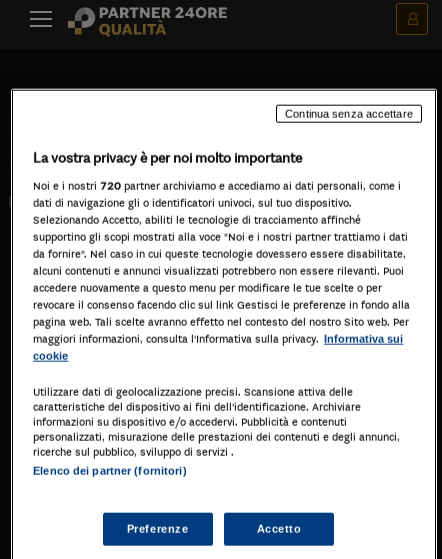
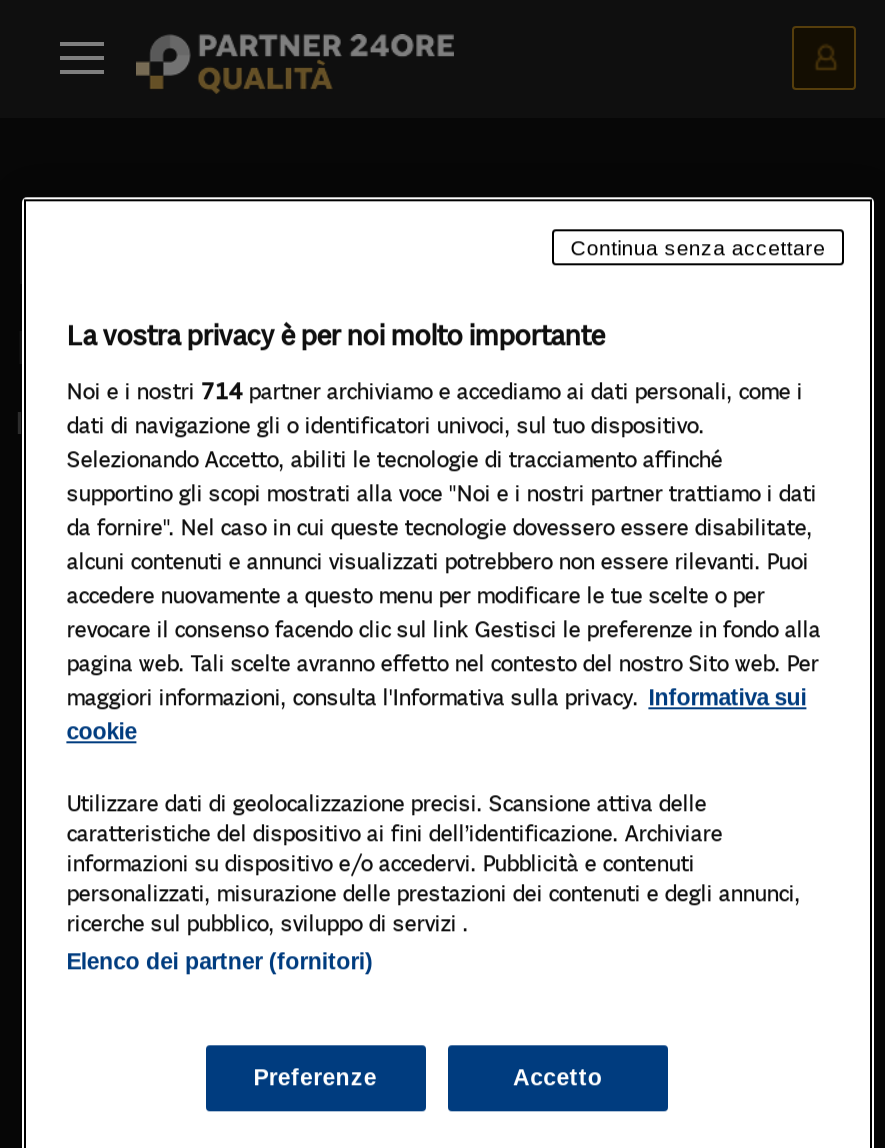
[33,178,401,192] Noi e i nostri 720 partner archiviamo e accediamo ai dati personali, come i -> [66,376,802,404] Noi e i nostri 714 partner archiviamo e accediamo ai dati personali, come i

